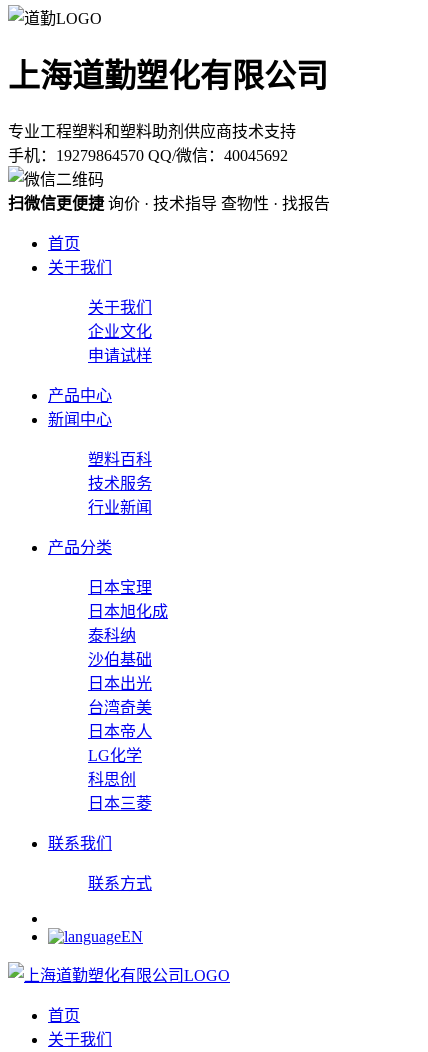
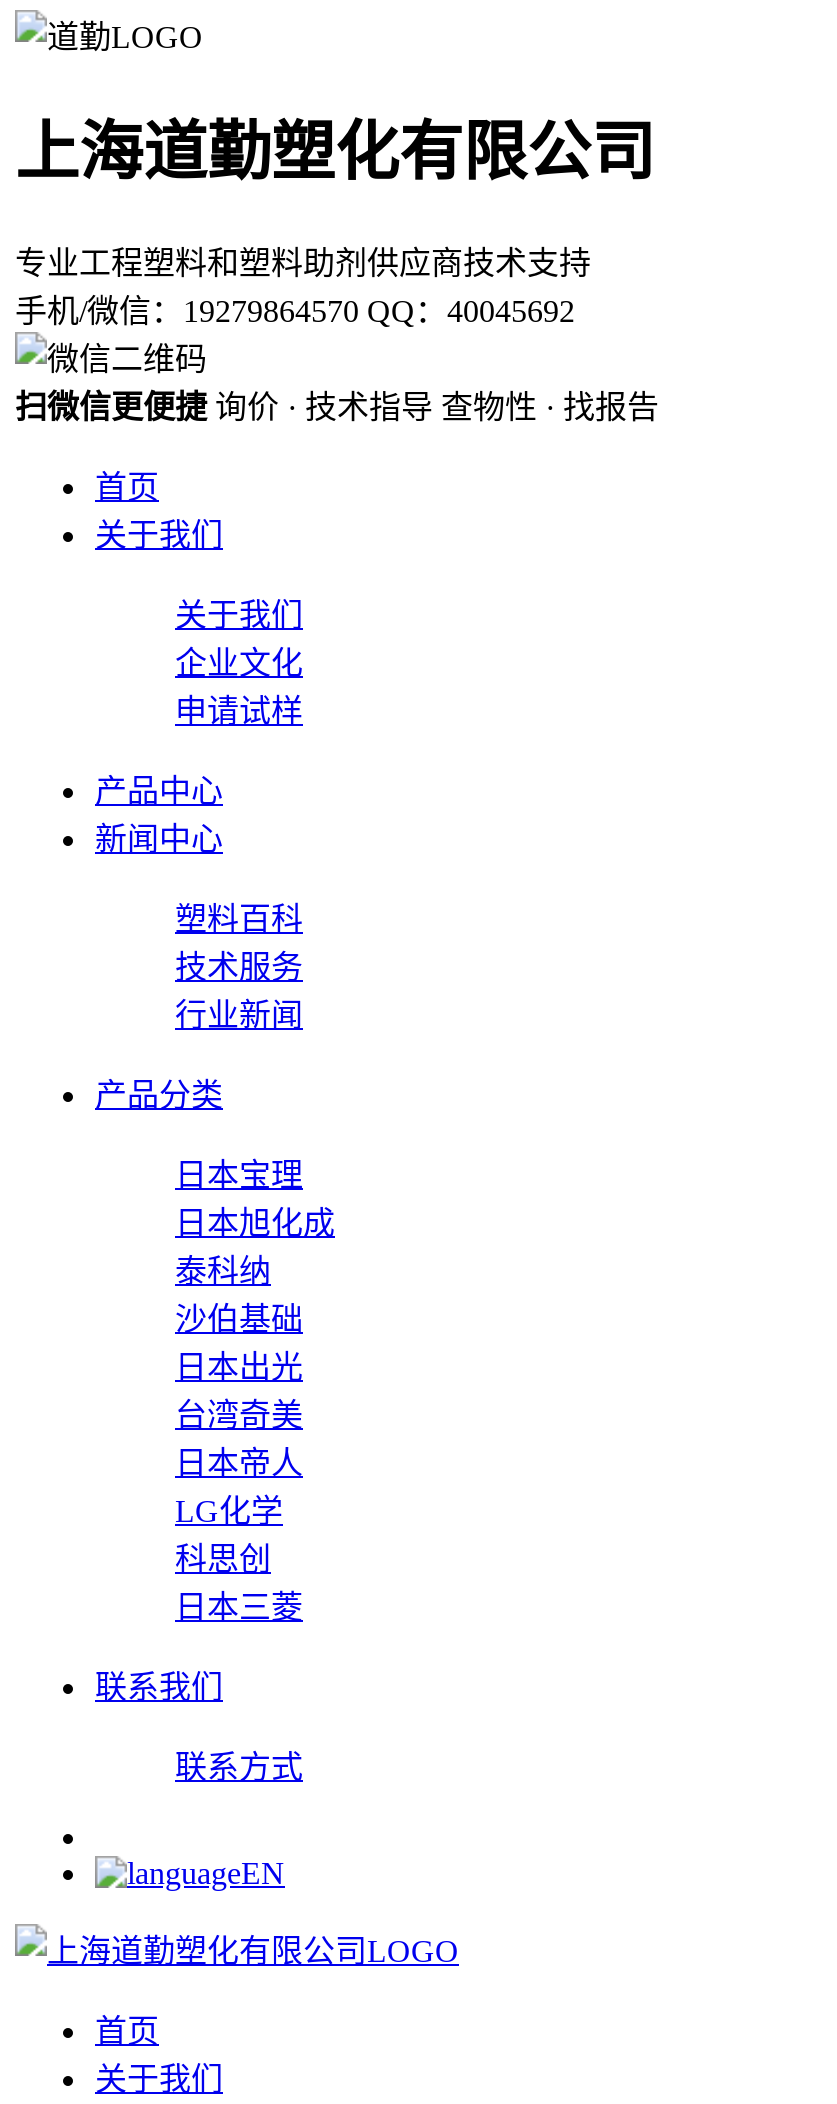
[8,147,288,164] 手机：19279864570 QQ/微信：40045692 -> [15,294,575,328] 手机/微信：19279864570 QQ：40045692

